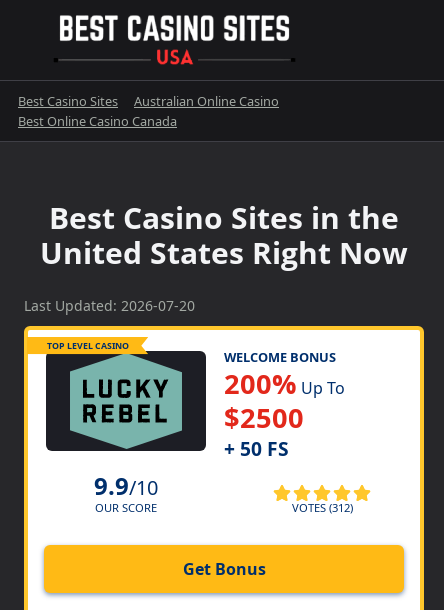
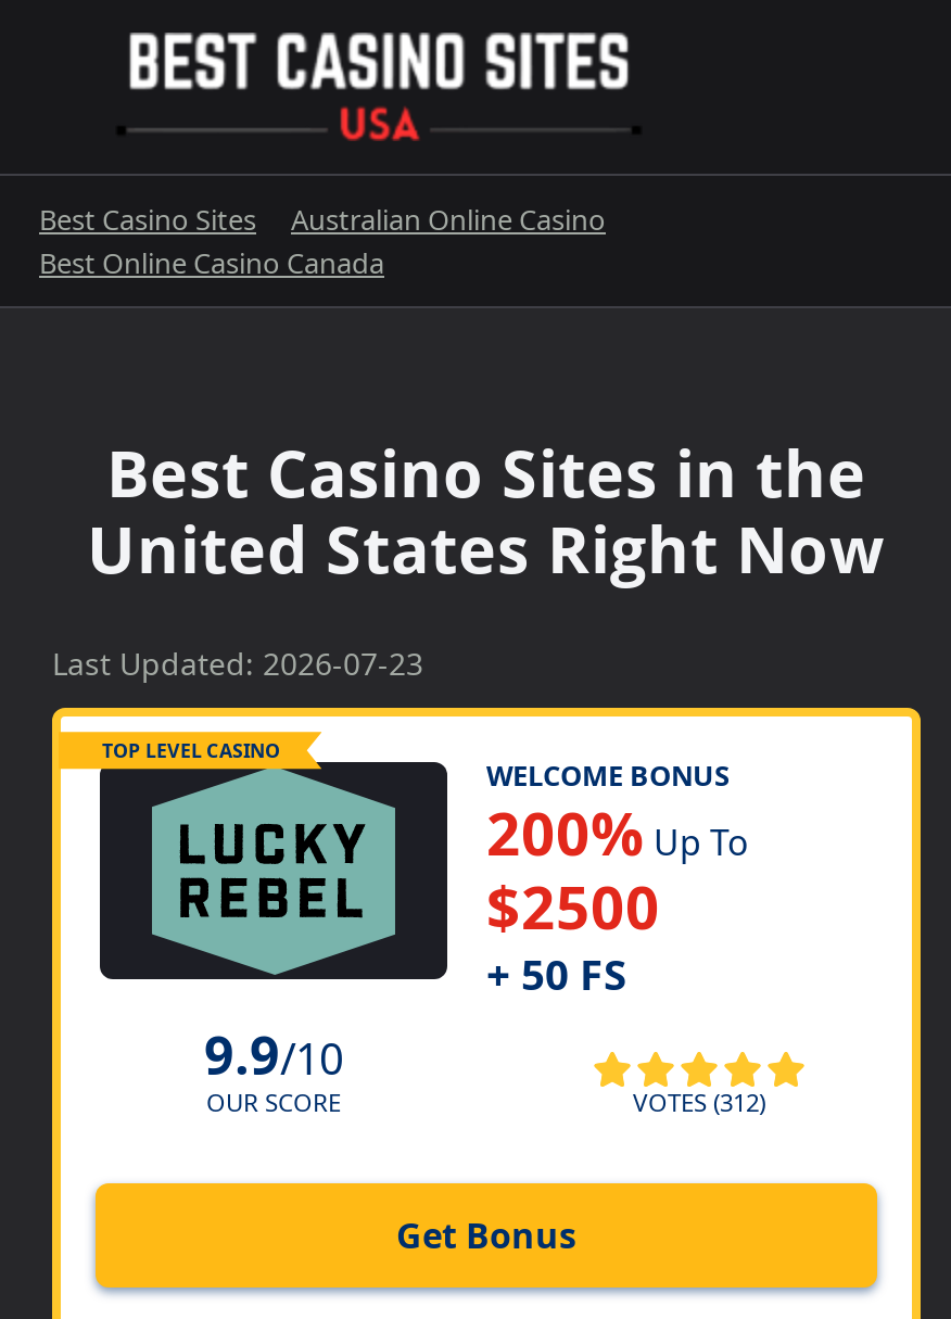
[24,296,195,315] Last Updated: 2026-07-20 -> [52,643,423,684] Last Updated: 2026-07-23

